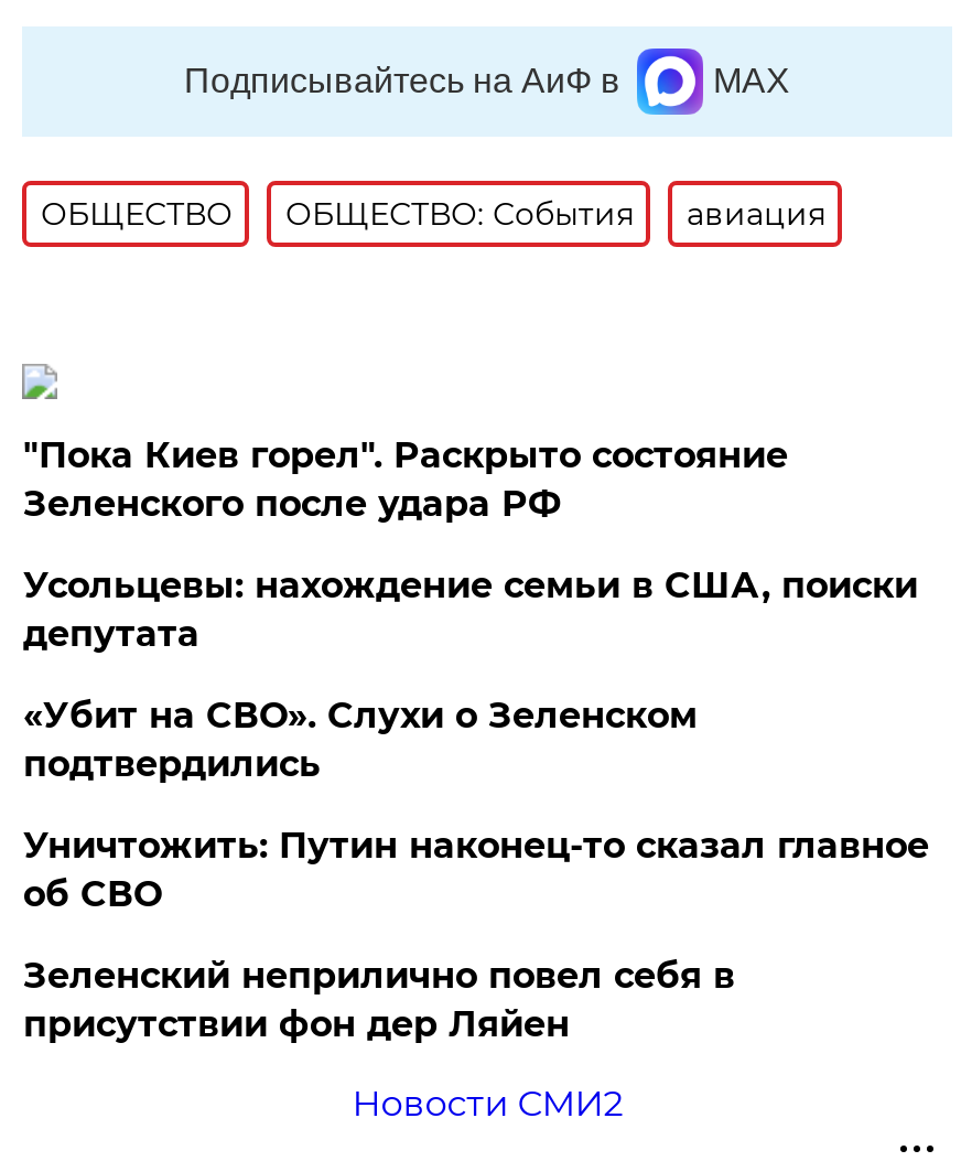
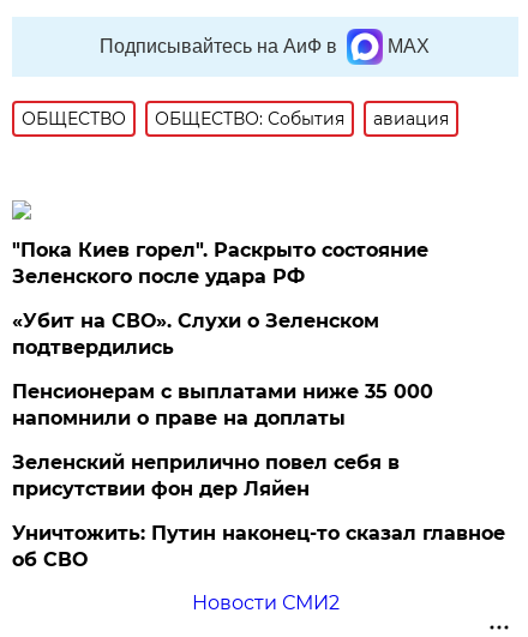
[23,564,918,655] Усольцевы: нахождение семьи в США, поиски | депутата -> none
moved [23,694,697,785] -> [12,309,380,359]: «Убит на СВО». Слухи о Зеленском | подтвердились
none -> [12,380,434,429] Пенсионерам с выплатами ниже 35 000 | напомнили о праве на доплаты
moved [23,824,929,915] -> [12,522,506,571]: Уничтожить: Путин наконец-то сказал главное | об СВО
moved [23,955,735,1045] -> [12,451,400,500]: Зеленский неприлично повел cебя в | присутствии фон дер Ляйен

